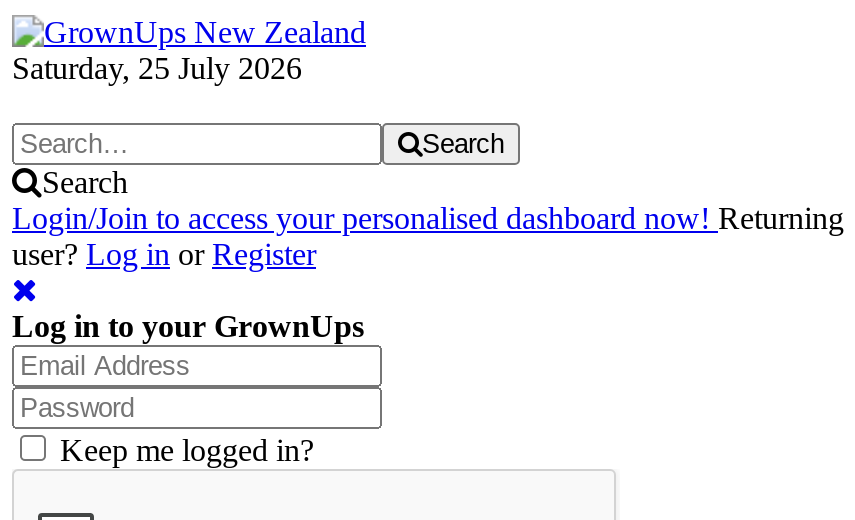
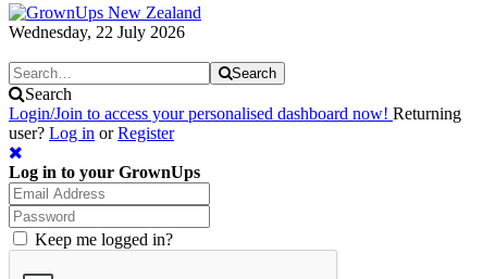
[12,51,302,85] Saturday, 25 July 2026 -> [9,23,185,41] Wednesday, 22 July 2026

